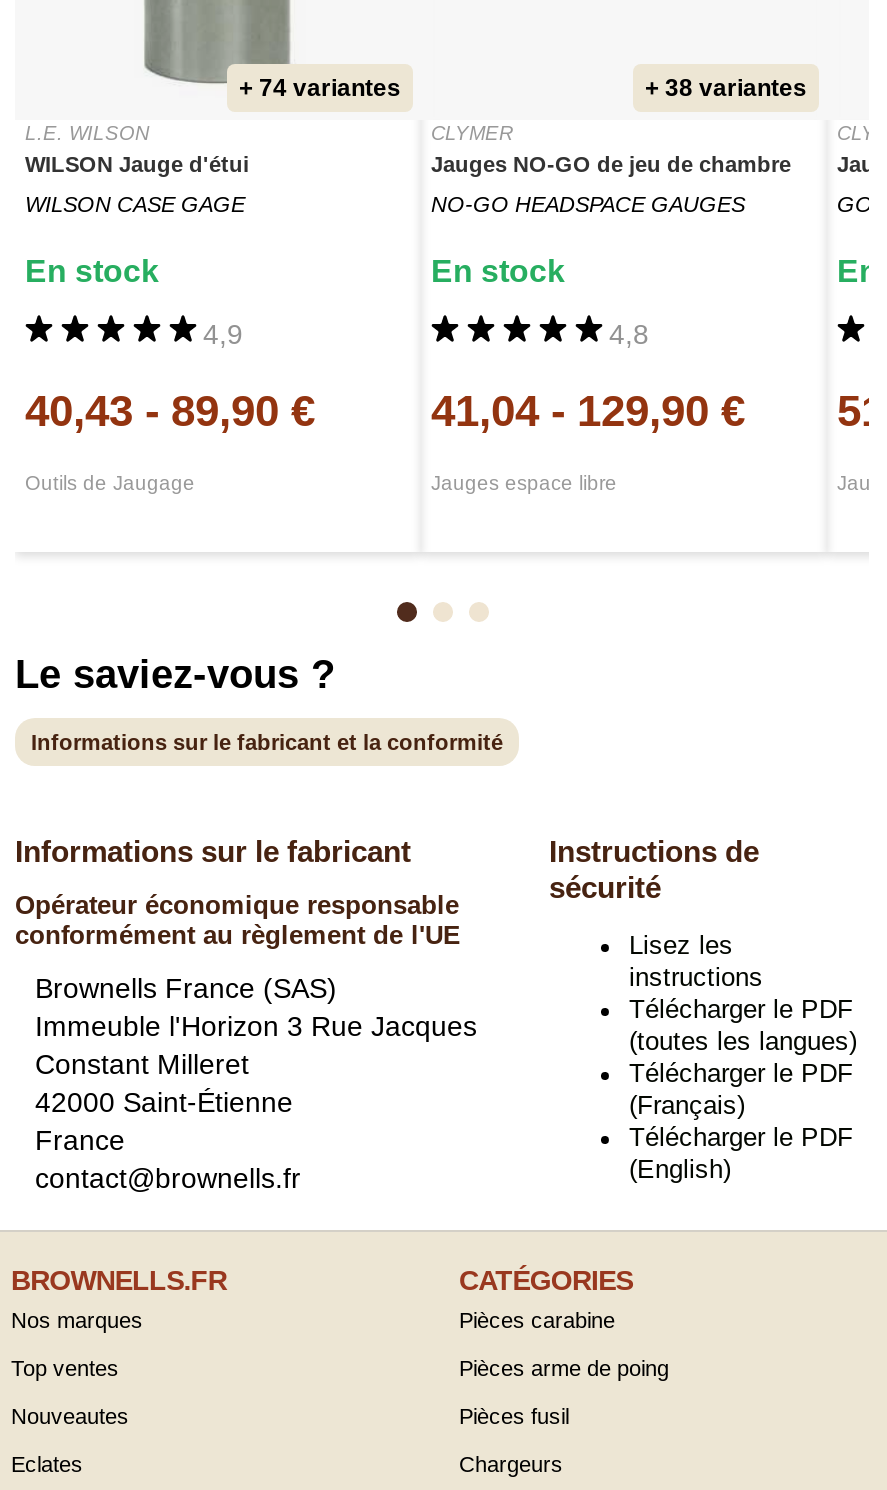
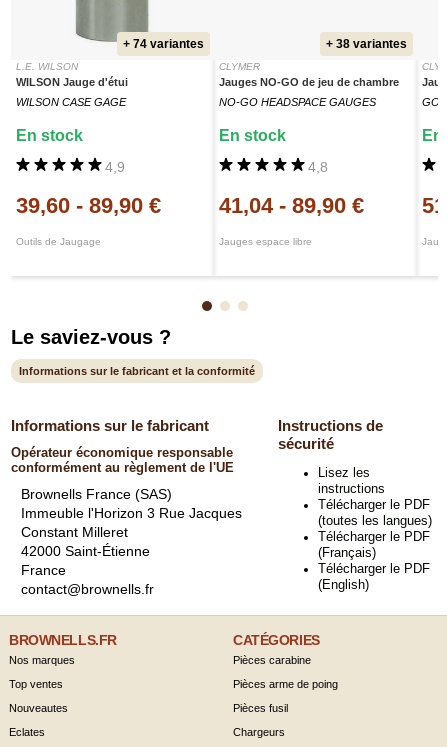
[25,386,315,436] 40,43 - 89,90 € -> [16,193,161,218] 39,60 - 89,90 €
[431,386,745,436] 41,04 - 129,90 € -> [219,193,364,218] 41,04 - 89,90 €

